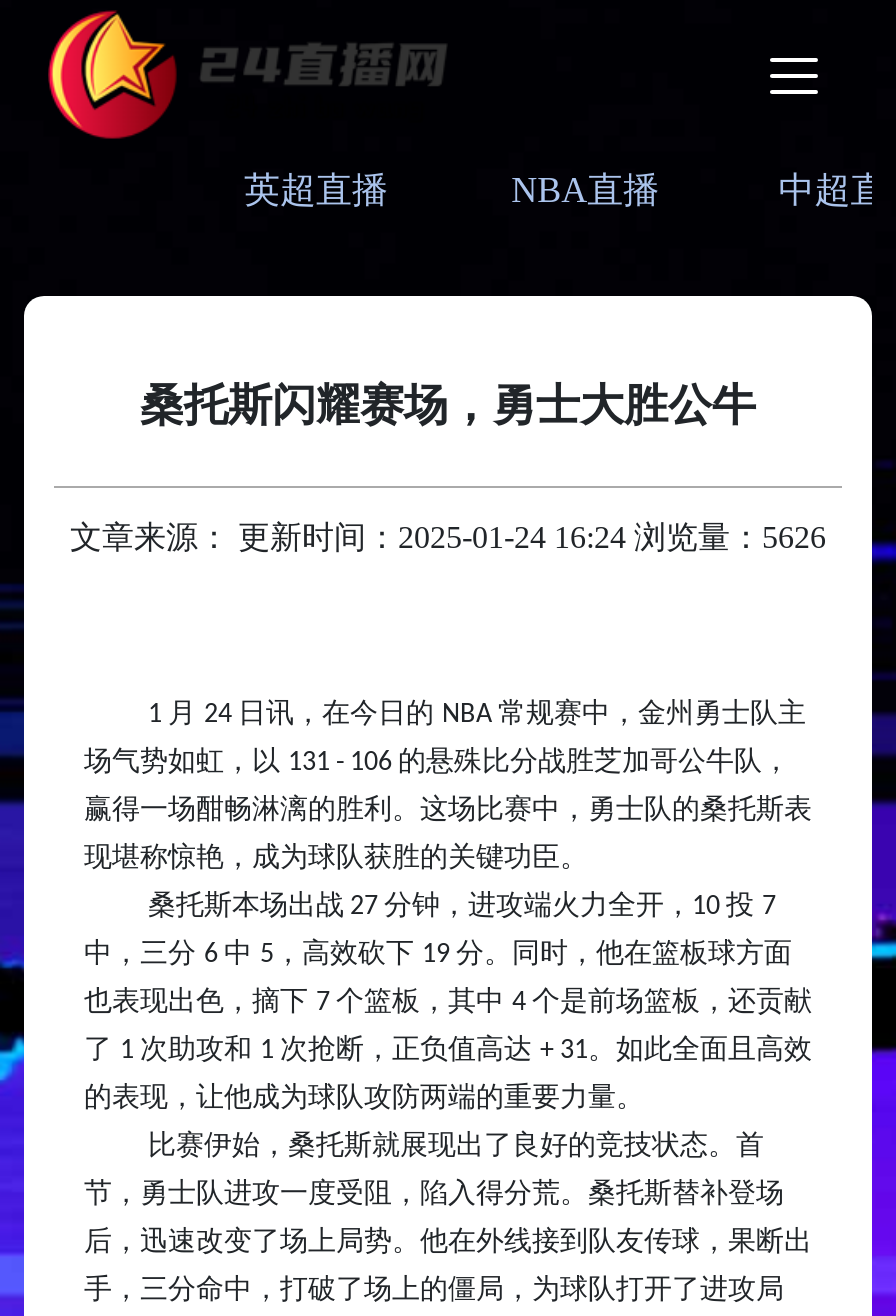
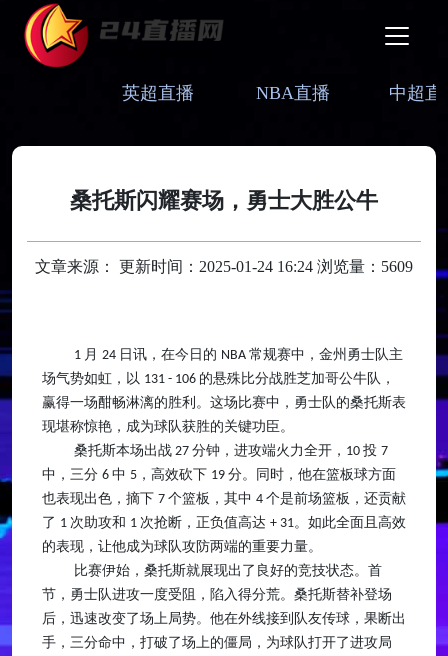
[70,520,826,554] 文章来源： 更新时间：2025-01-24 16:24 浏览量：5626 -> [35,258,413,275] 文章来源： 更新时间：2025-01-24 16:24 浏览量：5609

